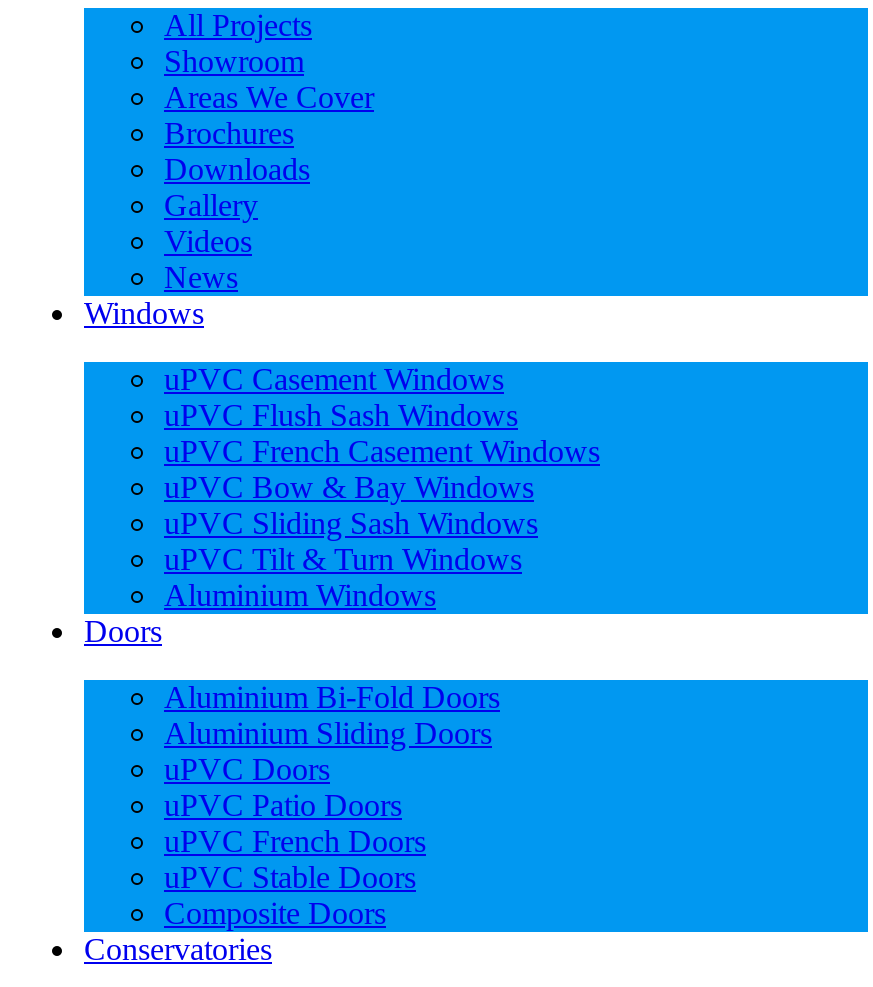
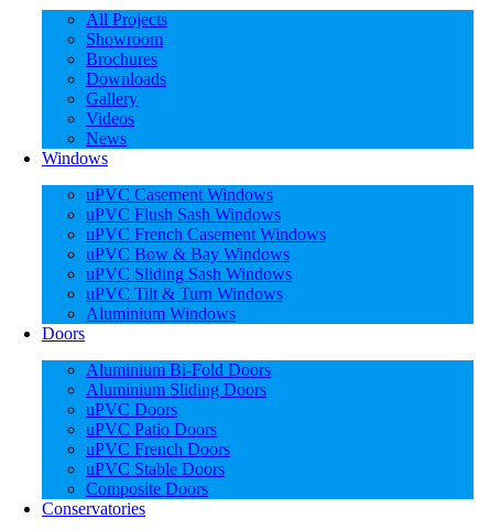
[164,81,374,115] Areas We Cover -> none

